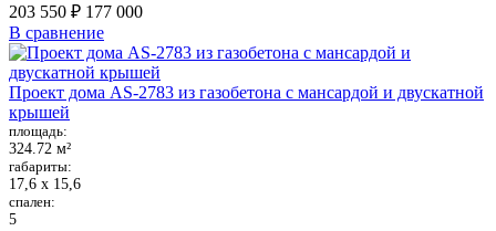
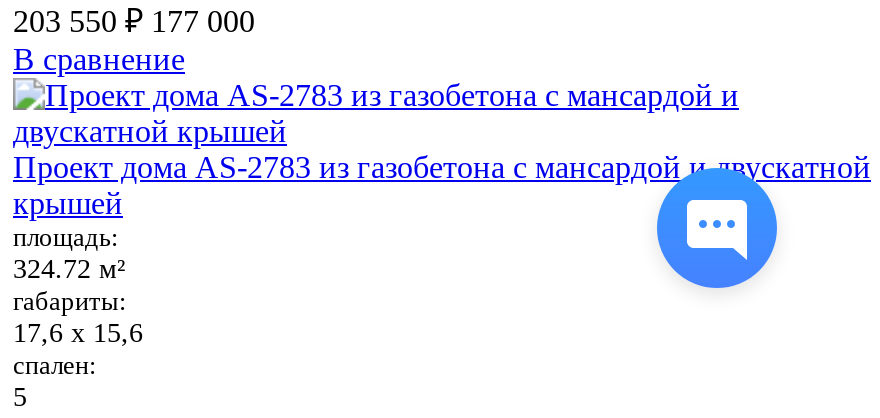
none -> [655,190,779,292] [image]

